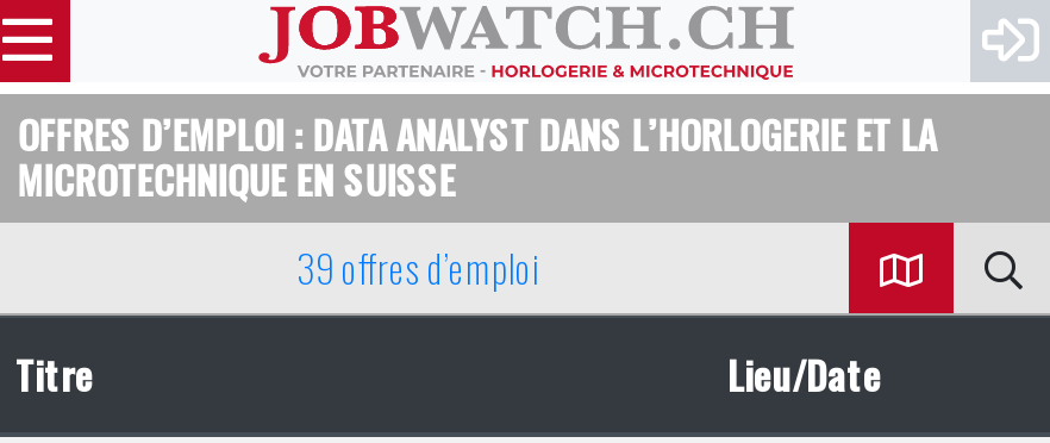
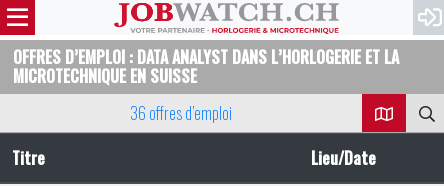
[296,239,539,297] 39 offres d’emploi -> [130,101,232,125] 36 offres d’emploi

